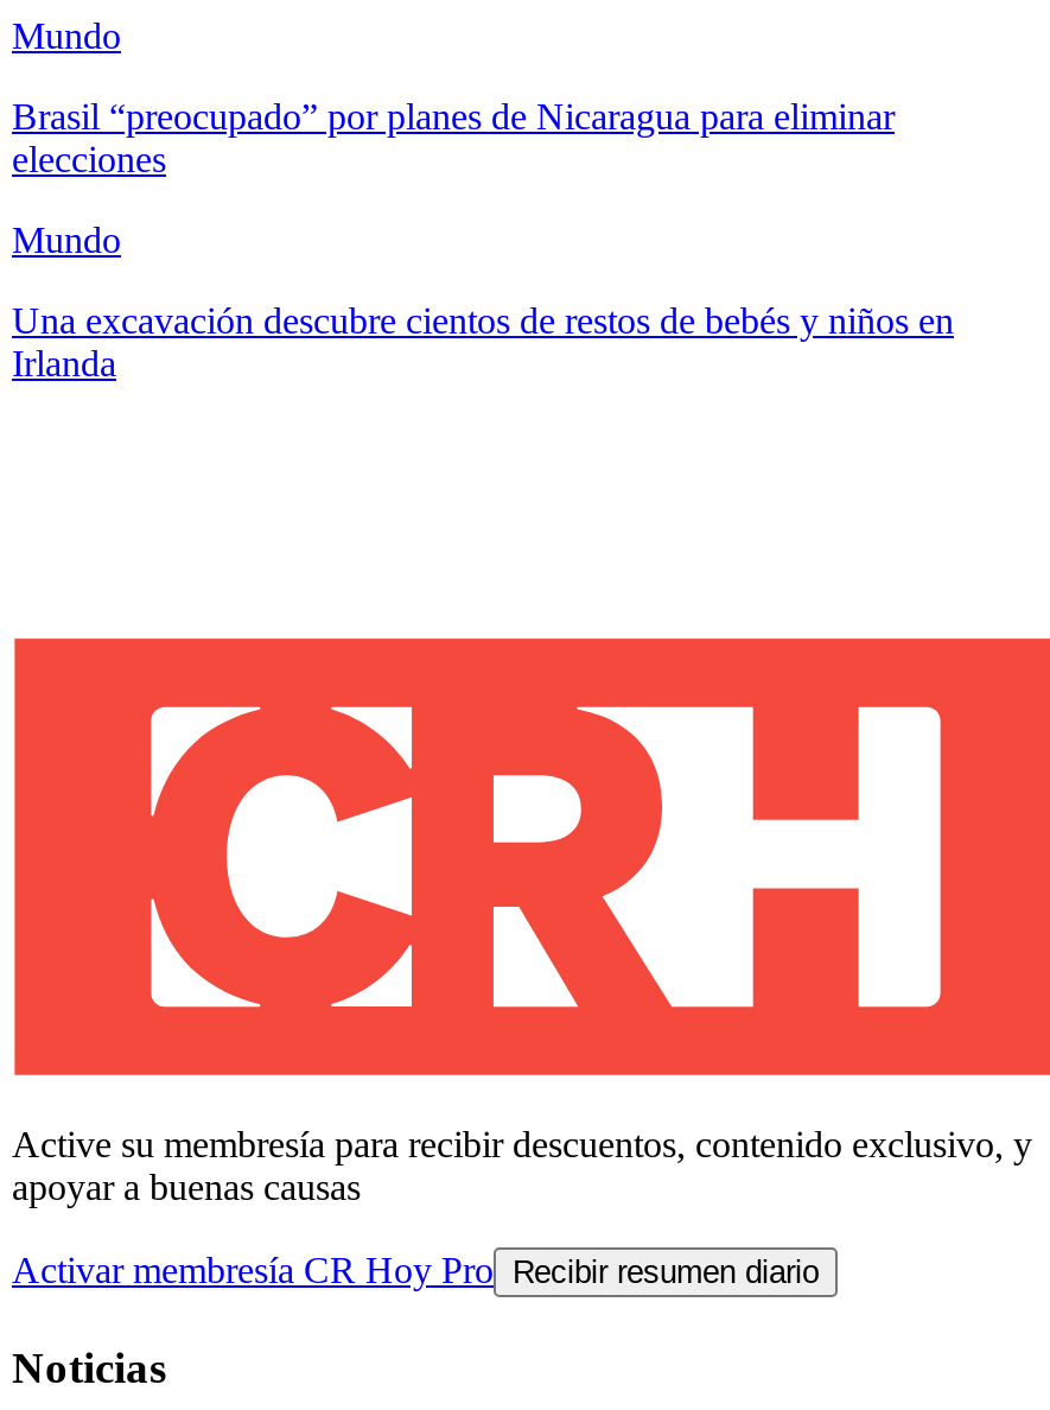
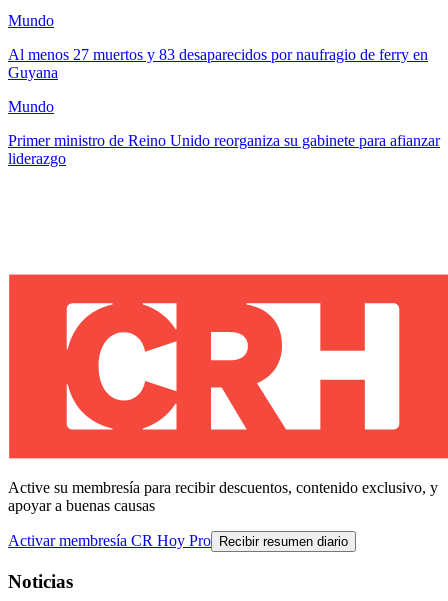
[12,97,895,180] Brasil “preocupado” por planes de Nicaragua para eliminar | elecciones -> [8,46,428,81] Al menos 27 muertos y 83 desaparecidos por naufragio de ferry en | Guyana
[12,301,954,384] Una excavación descubre cientos de restos de bebés y niños en | Irlanda -> [8,132,440,167] Primer ministro de Reino Unido reorganiza su gabinete para afianzar | liderazgo

